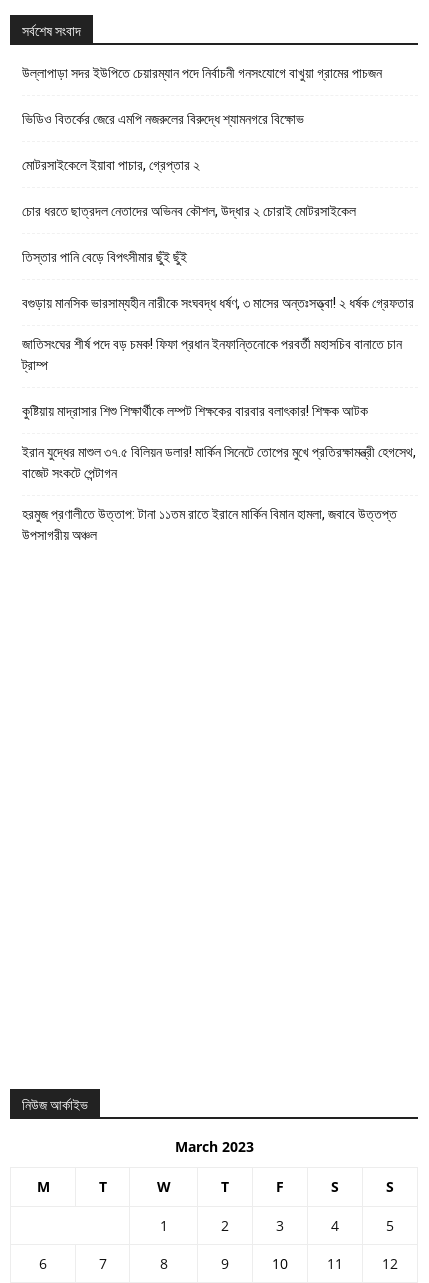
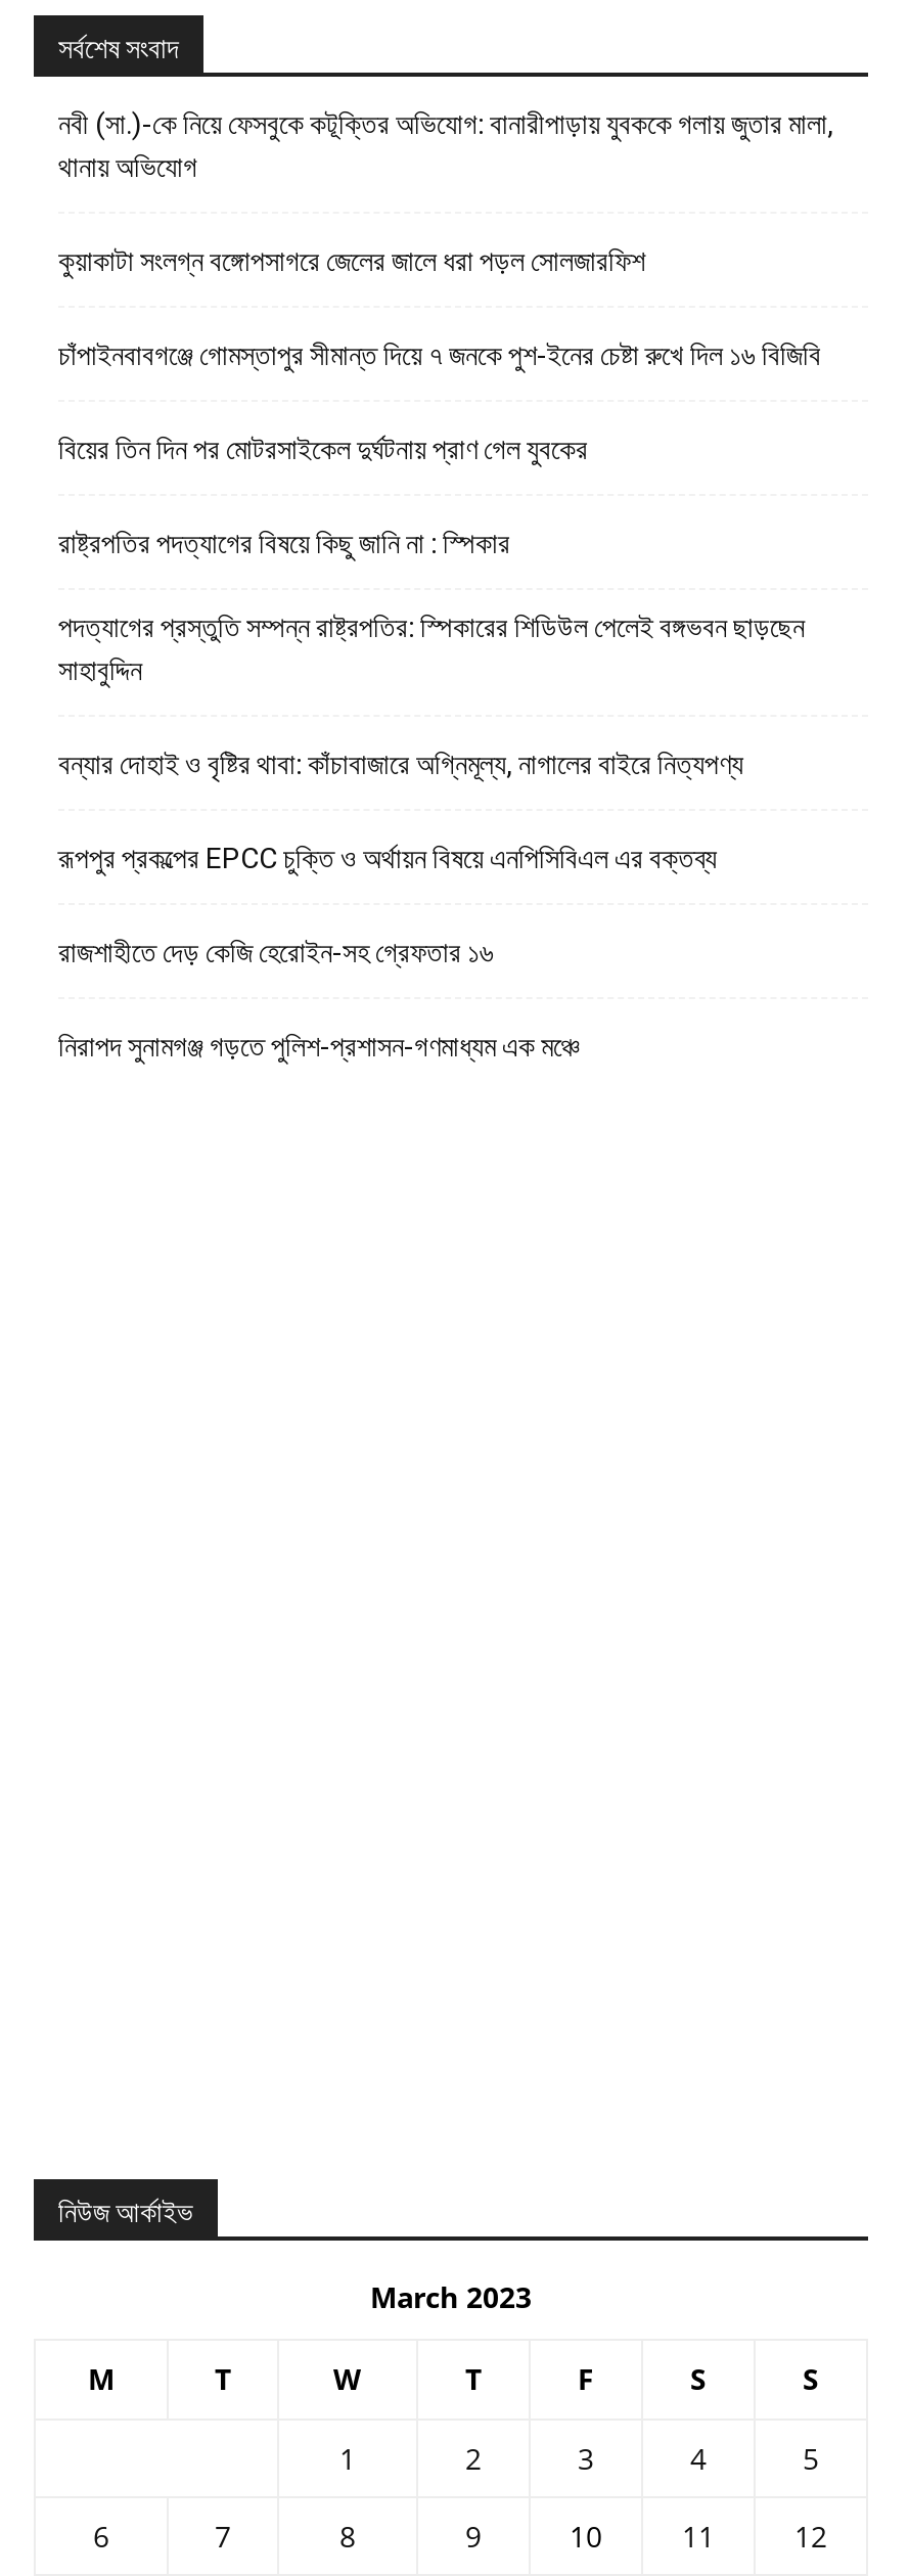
[22,65,382,81] উল্লাপাড়া সদর ইউপিতে চেয়ারম্যান পদে নির্বাচনী গনসংযোগে বাখুয়া গ্রামের পাচজন -> [58,107,833,183] নবী (সা.)-কে নিয়ে ফেসবুকে কটূক্তির অভিযোগ: বানারীপাড়ায় যুবককে গলায় জুতার মালা, | থানায় অভিযোগ
[22,111,304,127] ভিডিও বিতর্কের জেরে এমপি নজরুলের বিরুদ্ধে শ্যামনগরে বিক্ষোভ -> [58,244,645,277] কুয়াকাটা সংলগ্ন বঙ্গোপসাগরে জেলের জালে ধরা পড়ল সোলজারফিশ
[22,157,200,173] মোটরসাইকেলে ইয়াবা পাচার, গ্রেপ্তার ২ -> [58,338,821,371] চাঁপাইনবাবগঞ্জে গোমস্তাপুর সীমান্ত দিয়ে ৭ জনকে পুশ-ইনের চেষ্টা রুখে দিল ১৬ বিজিবি
[22,203,356,219] চোর ধরতে ছাত্রদল নেতাদের অভিনব কৌশল, উদ্ধার ২ চোরাই মোটরসাইকেল -> [58,433,588,465] বিয়ের তিন দিন পর মোটরসাইকেল দুর্ঘটনায় প্রাণ গেল যুবকের
[22,249,187,265] তিস্তার পানি বেড়ে বিপৎসীমার ছুঁই ছুঁই -> [58,527,510,559] রাষ্ট্রপতির পদত্যাগের বিষয়ে কিছু জানি না : স্পিকার
[22,295,414,311] বগুড়ায় মানসিক ভারসাম্যহীন নারীকে সংঘবদ্ধ ধর্ষণ, ৩ মাসের অন্তঃসত্ত্বা! ২ ধর্ষক গ্রেফতার -> [58,611,805,686] পদত্যাগের প্রস্তুতি সম্পন্ন রাষ্ট্রপতির: স্পিকারের শিডিউল পেলেই বঙ্গভবন ছাড়ছেন | সাহাবুদ্দিন
[22,336,402,373] জাতিসংঘের শীর্ষ পদে বড় চমক! ফিফা প্রধান ইনফান্তিনোকে পরবর্তী মহাসচিব বানাতে চান | ট্রাম্প -> [58,748,743,780] বন্যার দোহাই ও বৃষ্টির থাবা: কাঁচাবাজারে অগ্নিমূল্য, নাগালের বাইরে নিত্যপণ্য
[22,403,368,419] কুষ্টিয়ায় মাদ্রাসার শিশু শিক্ষার্থীকে লম্পট শিক্ষকের বারবার বলাৎকার! শিক্ষক আটক -> [58,842,717,874] রূপপুর প্রকল্পের EPCC চুক্তি ও অর্থায়ন বিষয়ে এনপিসিবিএল এর বক্তব্য
[22,444,416,481] ইরান যুদ্ধের মাশুল ৩৭.৫ বিলিয়ন ডলার! মার্কিন সিনেটে তোপের মুখে প্রতিরক্ষামন্ত্রী হেগসেথ, | বাজেট সংকটে পেন্টাগন -> [58,936,494,968] রাজশাহীতে দেড় কেজি হেরোইন-সহ গ্রেফতার ১৬
[22,506,397,543] হরমুজ প্রণালীতে উত্তাপ: টানা ১১তম রাতে ইরানে মার্কিন বিমান হামলা, জবাবে উত্তপ্ত | উপসাগরীয় অঞ্চল -> [58,1030,580,1063] নিরাপদ সুনামগঞ্জ গড়তে পুলিশ-প্রশাসন-গণমাধ্যম এক মঞ্চে

